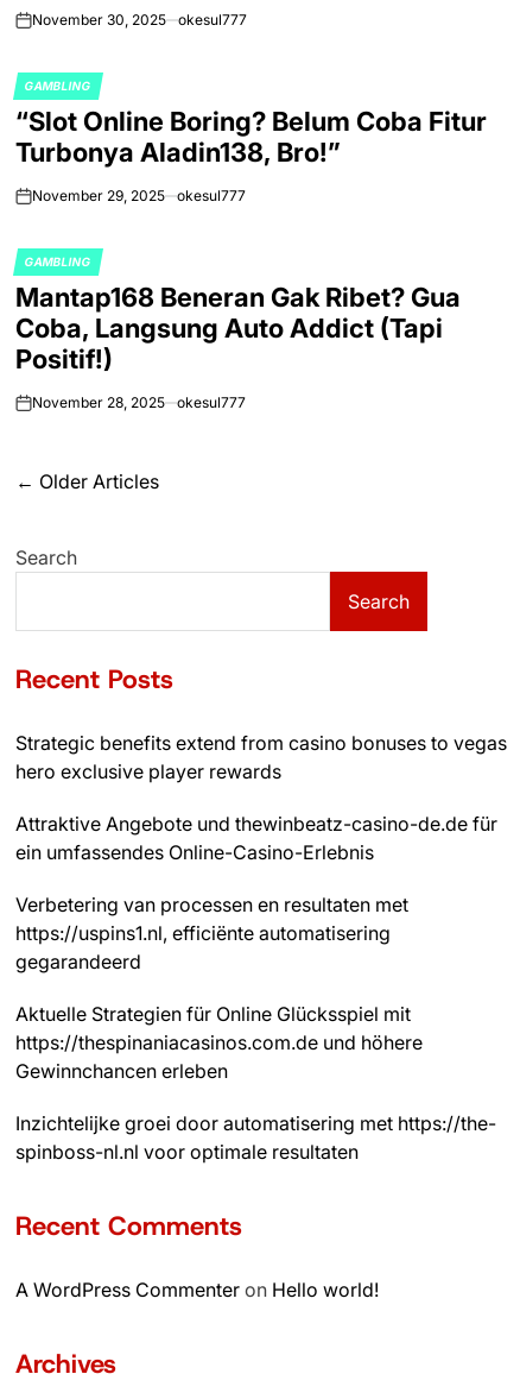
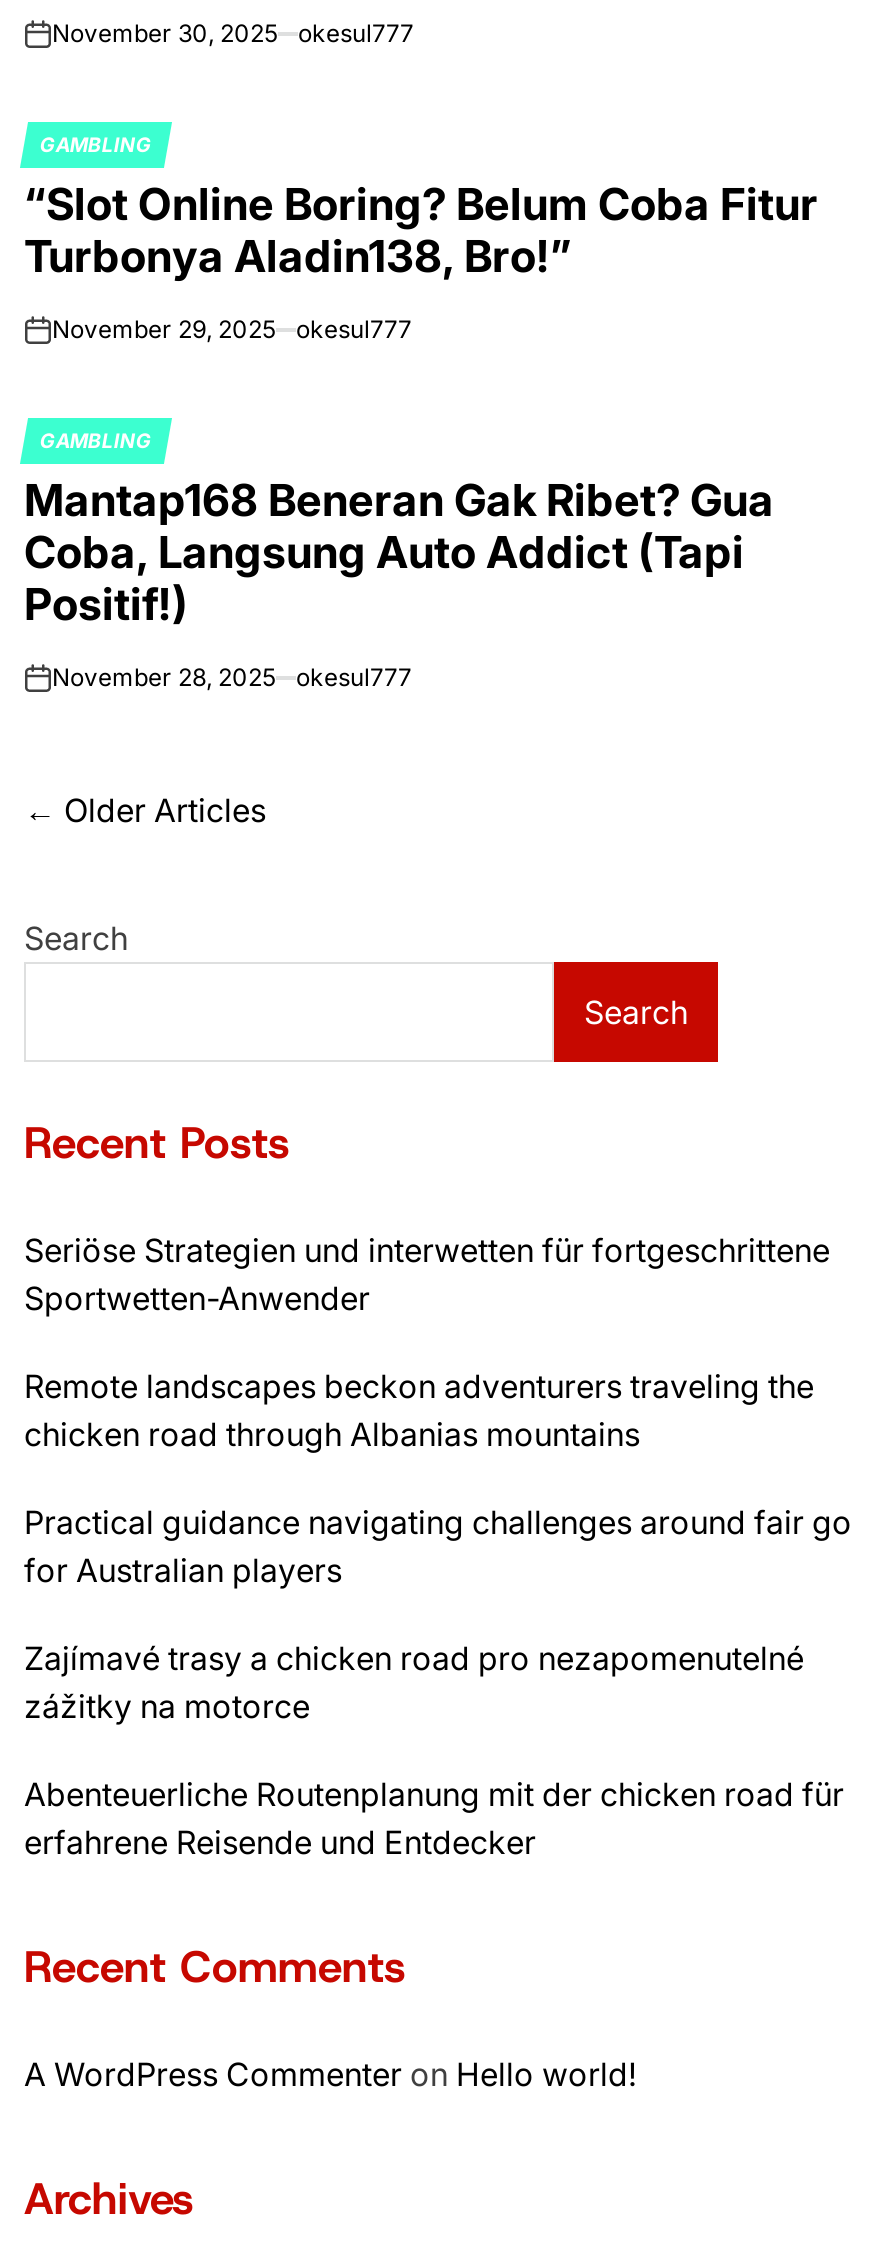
[15,731,507,784] Strategic benefits extend from casino bonuses to vegas | hero exclusive player rewards -> [24,1230,830,1318] Seriöse Strategien und interwetten für fortgeschrittene | Sportwetten-Anwender
[15,812,497,864] Attraktive Angebote und thewinbeatz-casino-de.de für | ein umfassendes Online-Casino-Erlebnis -> [24,1366,814,1454] Remote landscapes beckon adventurers traveling the | chicken road through Albanias mountains
[15,893,408,974] Verbetering van processen en resultaten met | https://uspins1.nl, efficiënte automatisering | gegarandeerd -> [24,1502,852,1590] Practical guidance navigating challenges around fair go | for Australian players
[15,1002,423,1083] Aktuelle Strategien für Online Glücksspiel mit | https://thespinaniacasinos.com.de und höhere | Gewinnchancen erleben -> [24,1638,804,1726] Zajímavé trasy a chicken road pro nezapomenutelné | zážitky na motorce
[15,1112,496,1164] Inzichtelijke groei door automatisering met https://the- | spinboss-nl.nl voor optimale resultaten -> [24,1774,844,1862] Abenteuerliche Routenplanung mit der chicken road für | erfahrene Reisende und Entdecker

